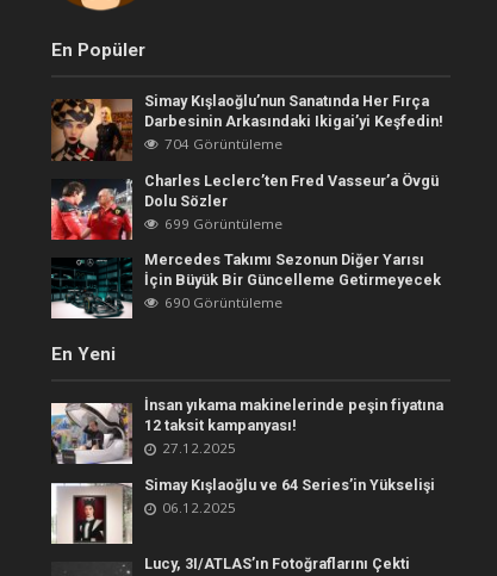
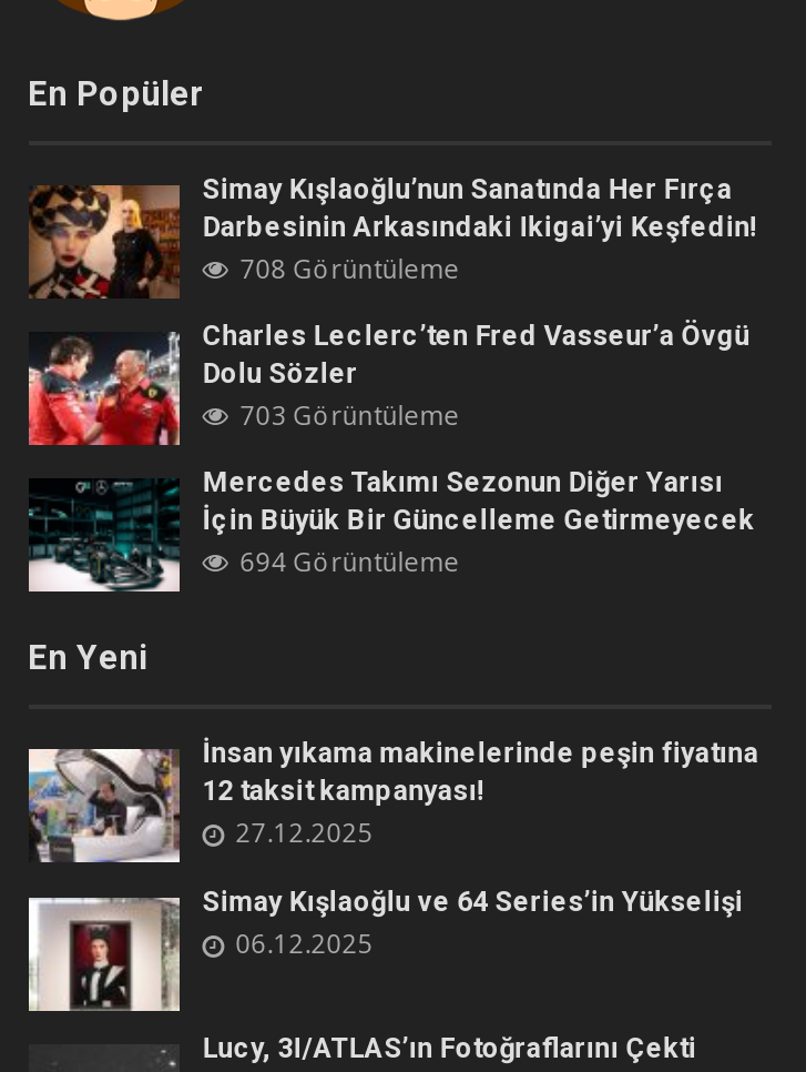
[165,135,283,153] 704 Görüntüleme -> [240,252,459,285] 708 Görüntüleme
[165,214,283,232] 699 Görüntüleme -> [240,399,459,432] 703 Görüntüleme
[165,293,283,311] 690 Görüntüleme -> [240,545,459,579] 694 Görüntüleme

